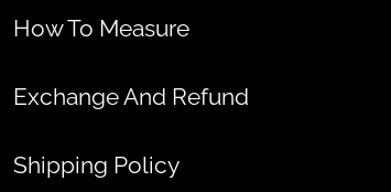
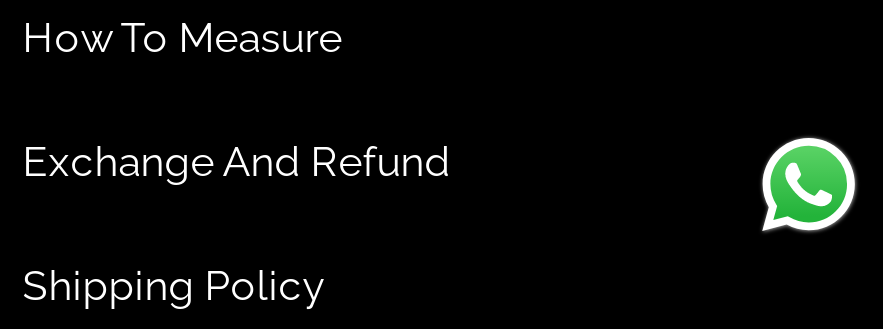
none -> [760,134,858,234] [image]

